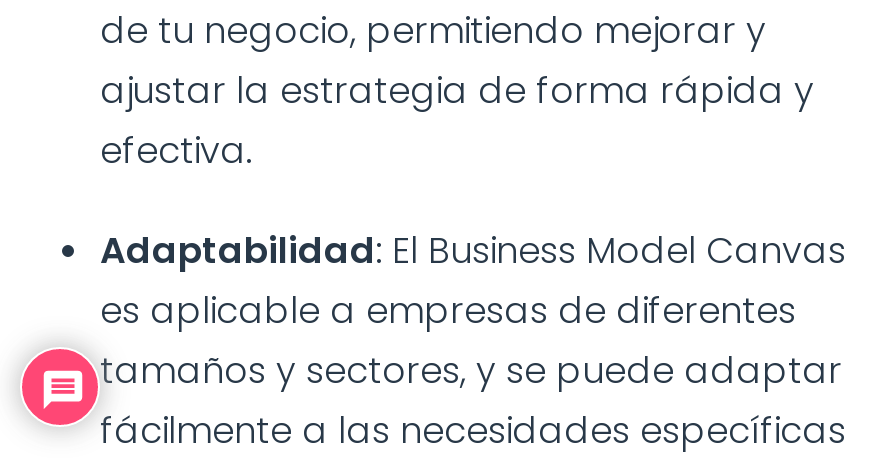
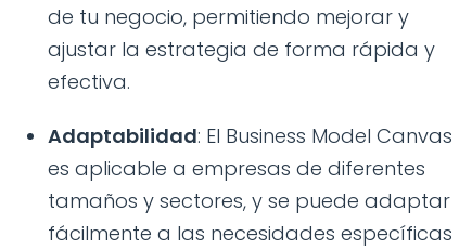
[12,338,94,436] [image] -> none

